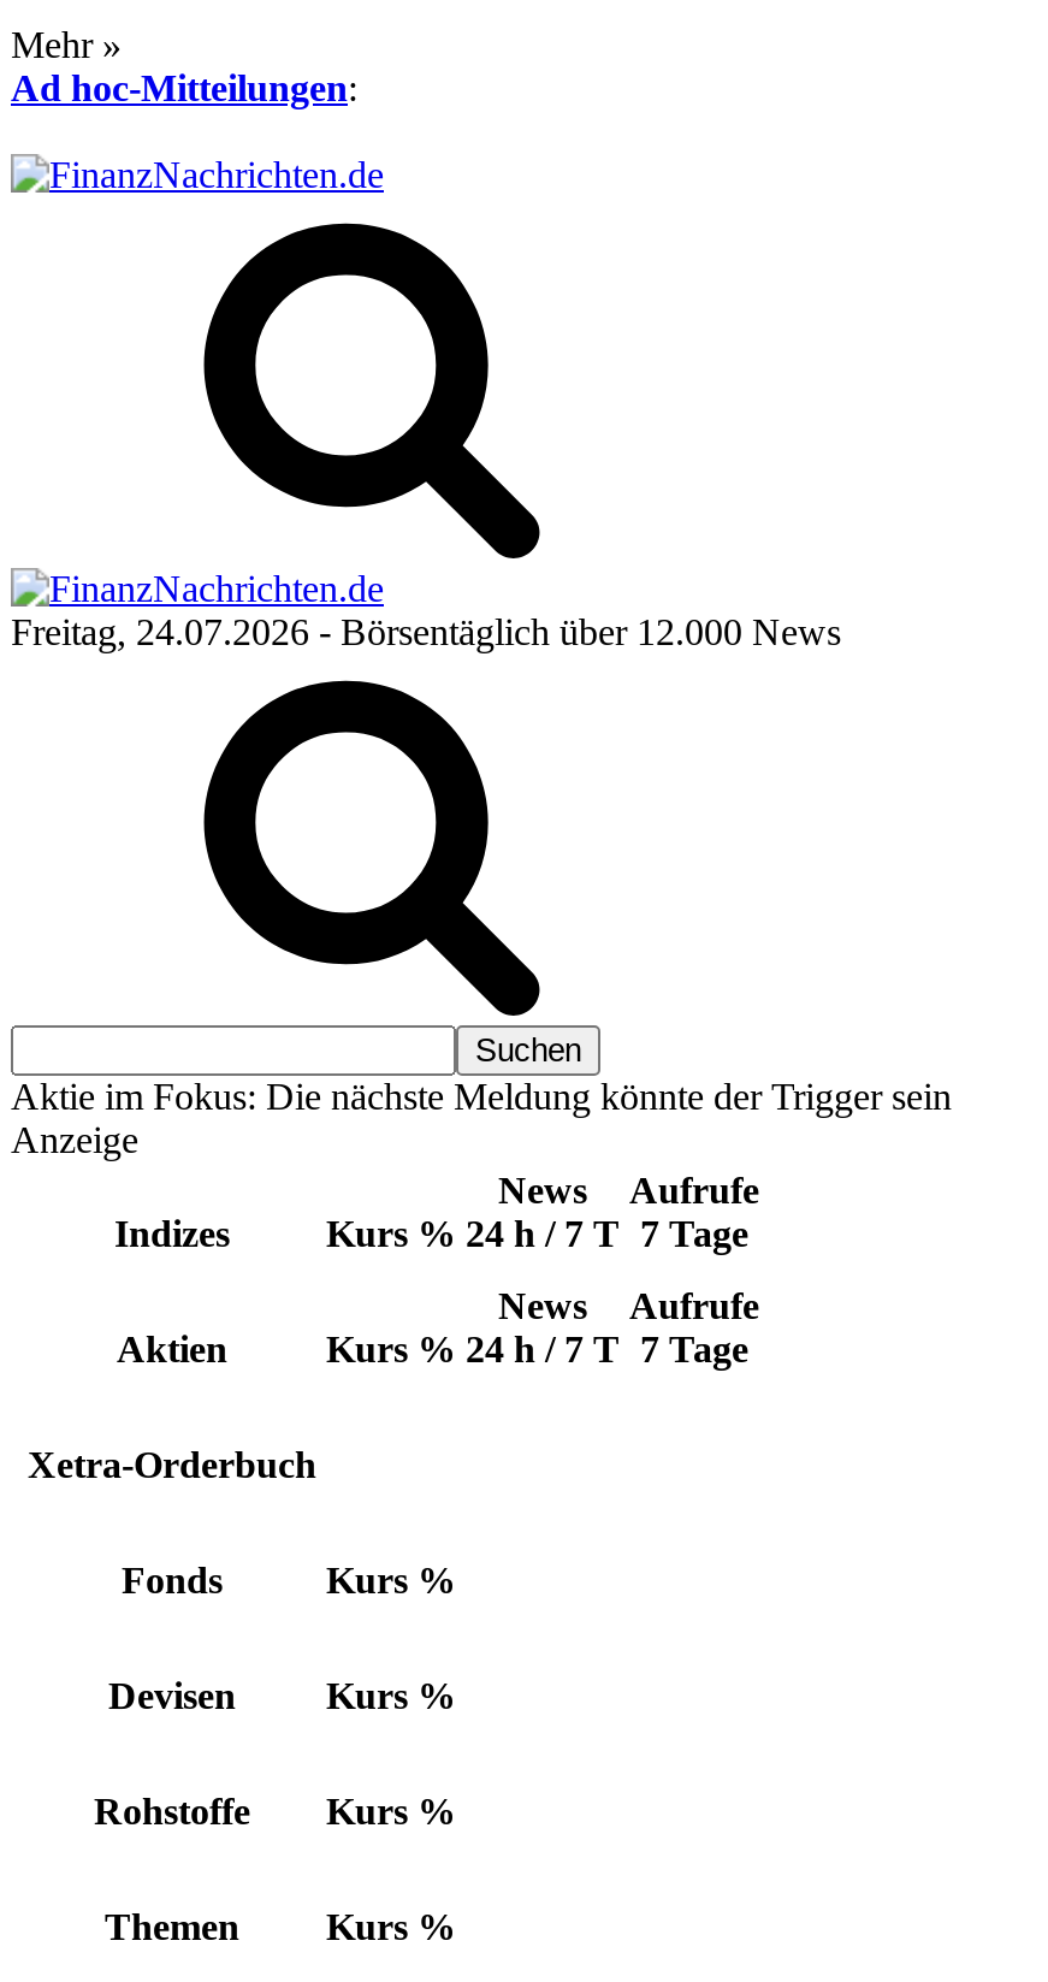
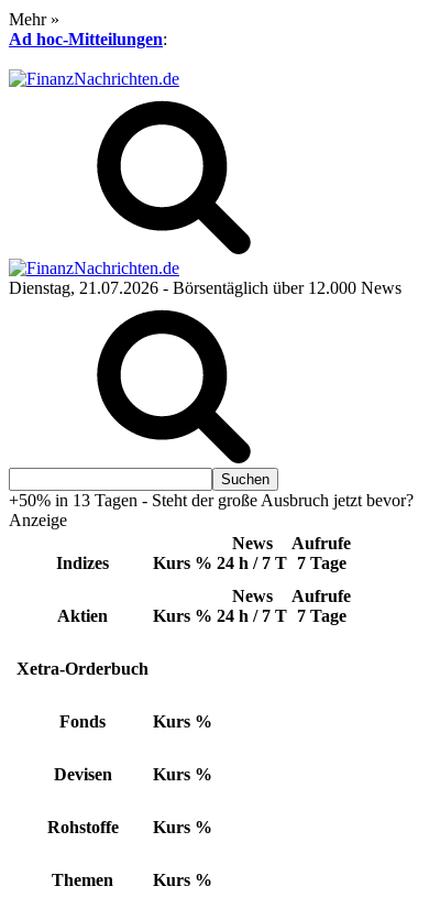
[11,611,841,652] Freitag, 24.07.2026 - Börsentäglich über 12.000 News -> [9,278,402,297] Dienstag, 21.07.2026 - Börsentäglich über 12.000 News
[11,1076,952,1117] Aktie im Fokus: Die nächste Meldung könnte der Trigger sein -> [9,491,414,510] +50% in 13 Tagen - Steht der große Ausbruch jetzt bevor?

